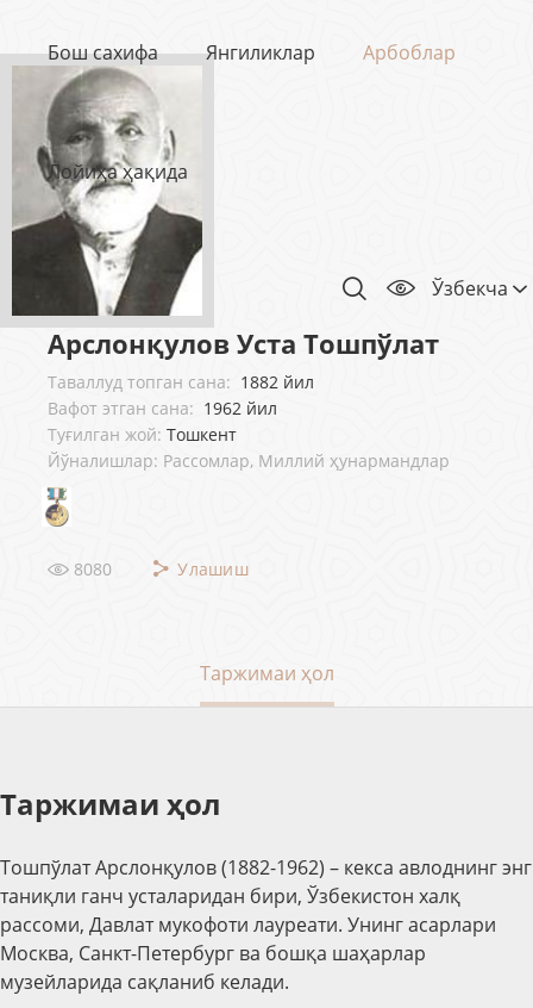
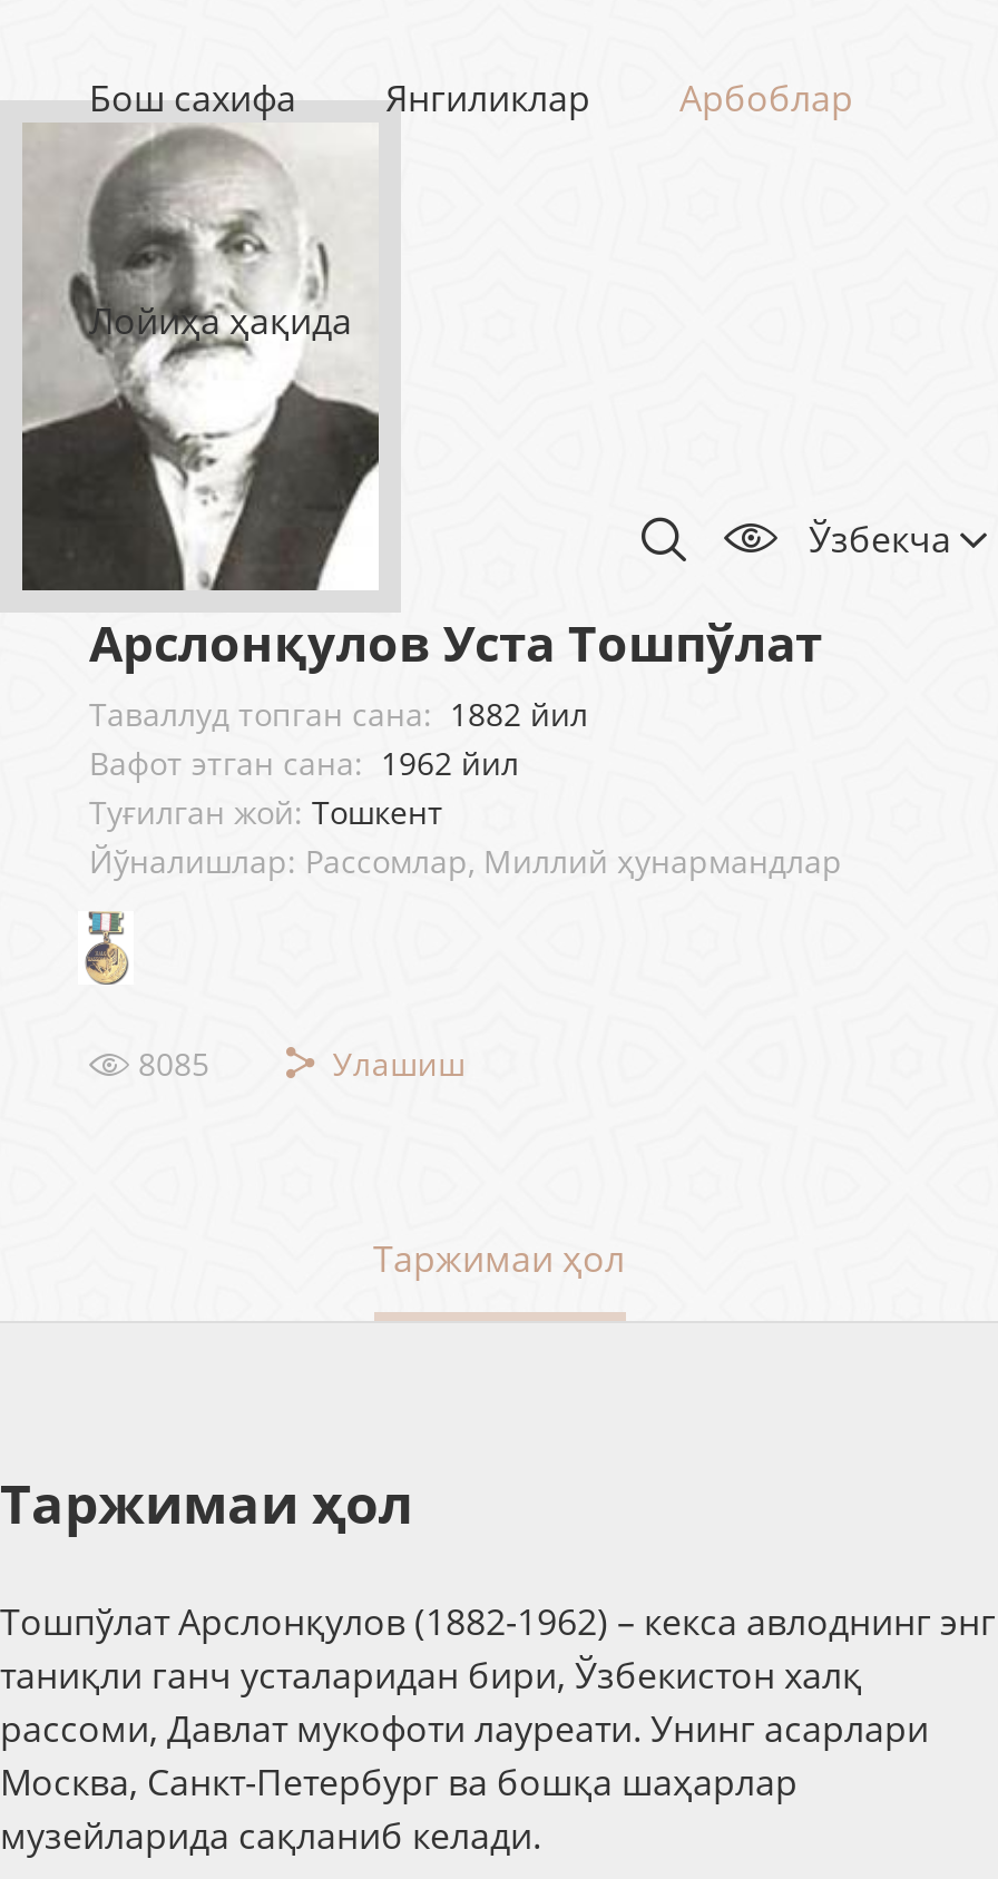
[74,558,112,580] 8080 -> [138,1043,209,1085] 8085

